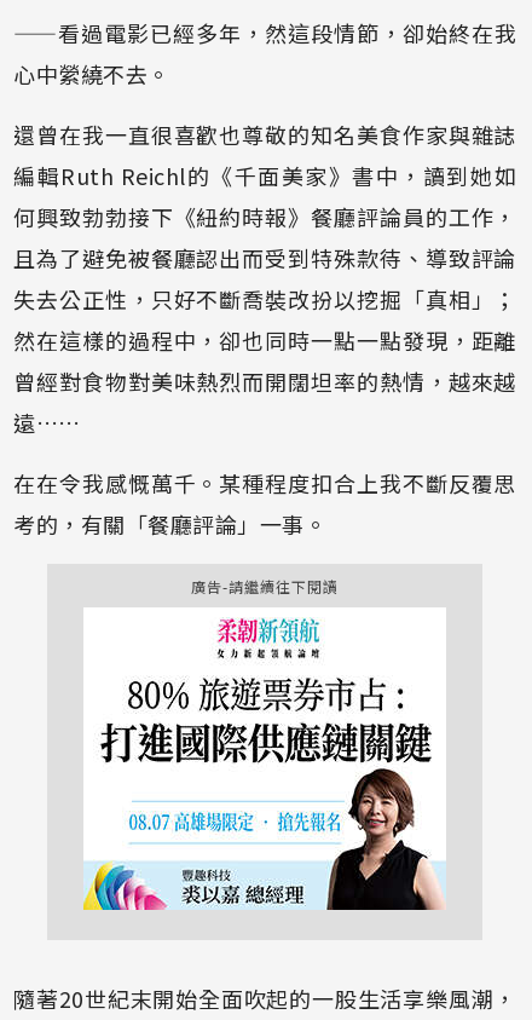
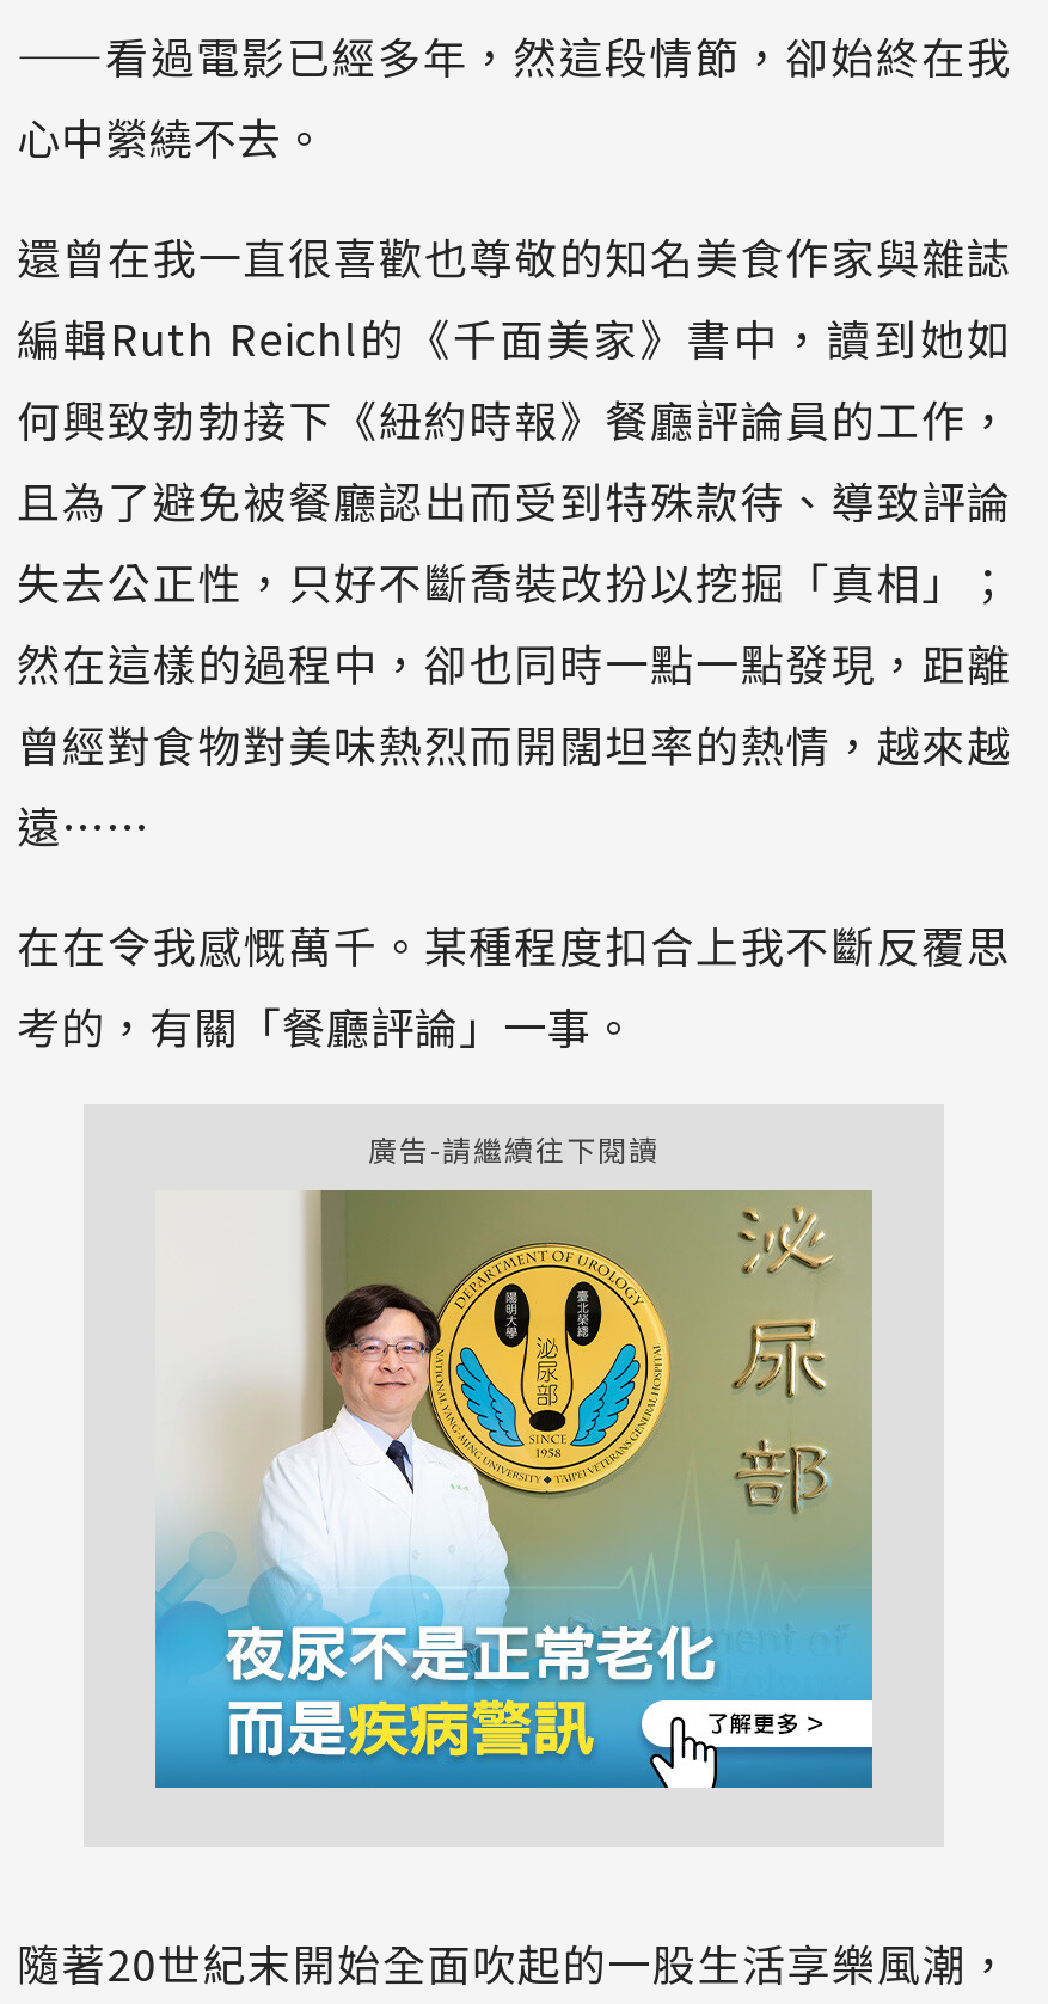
[82,607,446,911] [image] -> [153,1188,875,1790] [image]

